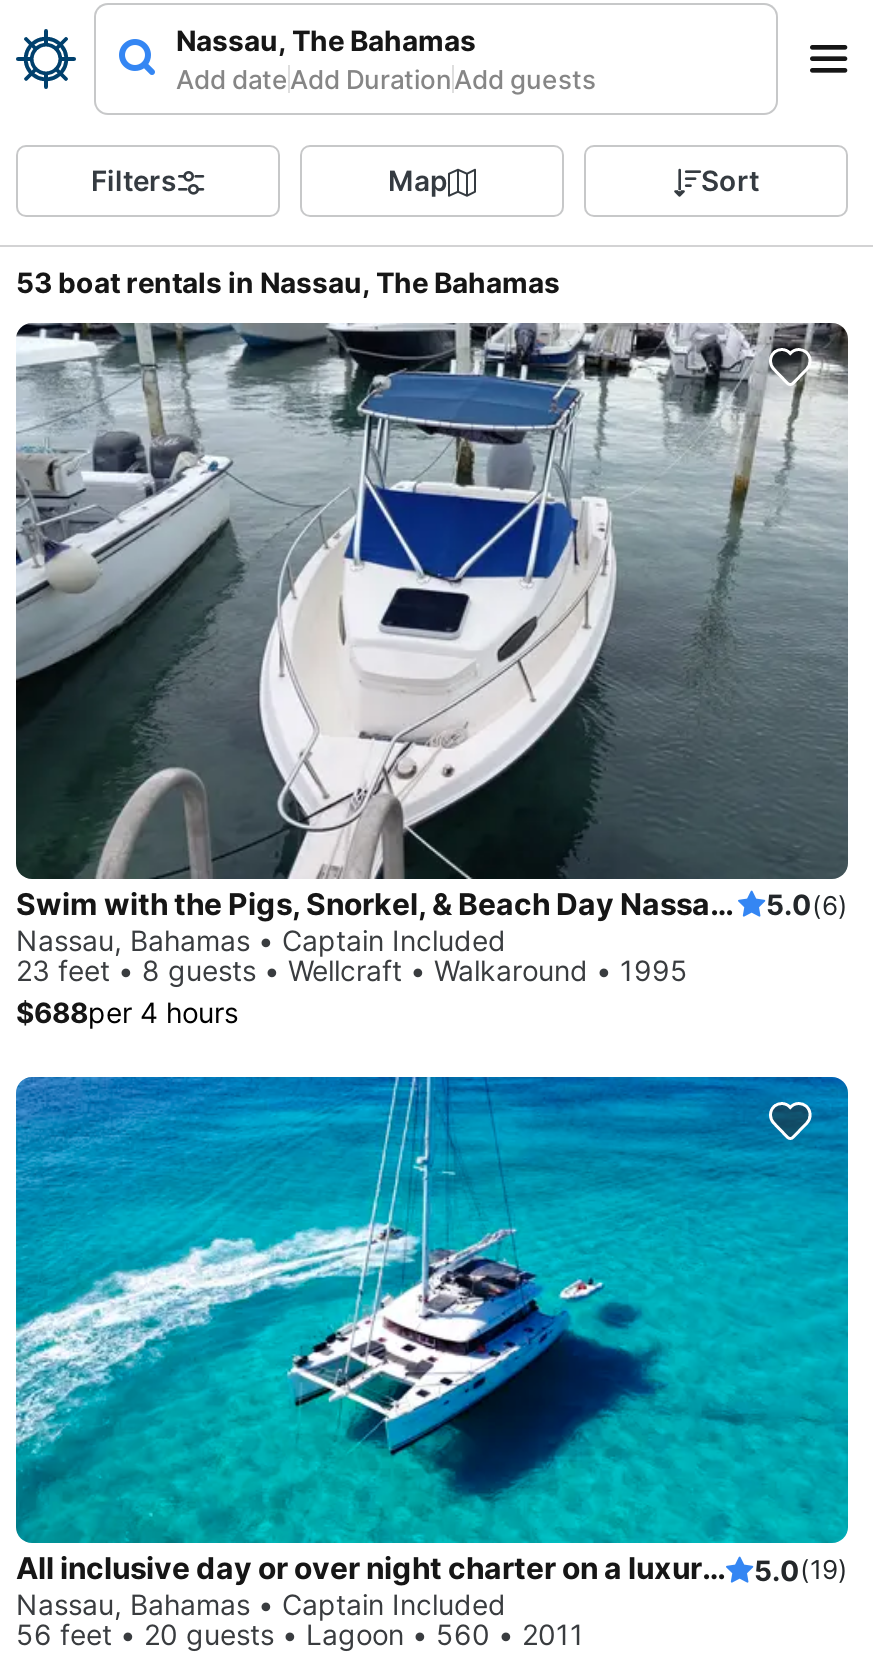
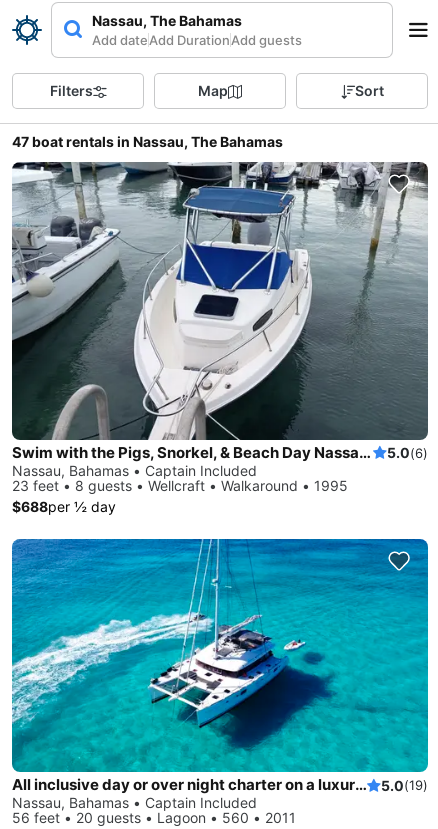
[16,265,560,299] 53 boat rentals in Nassau, The Bahamas -> [12,133,283,150] 47 boat rentals in Nassau, The Bahamas
[16,994,238,1028] $688per 4 hours -> [12,498,116,515] $688per ½ day

